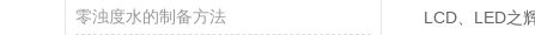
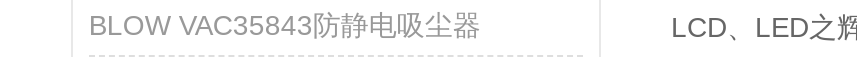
[75,7,226,26] 零浊度水的制备方法 -> [89,9,481,41] BLOW VAC35843防静电吸尘器

